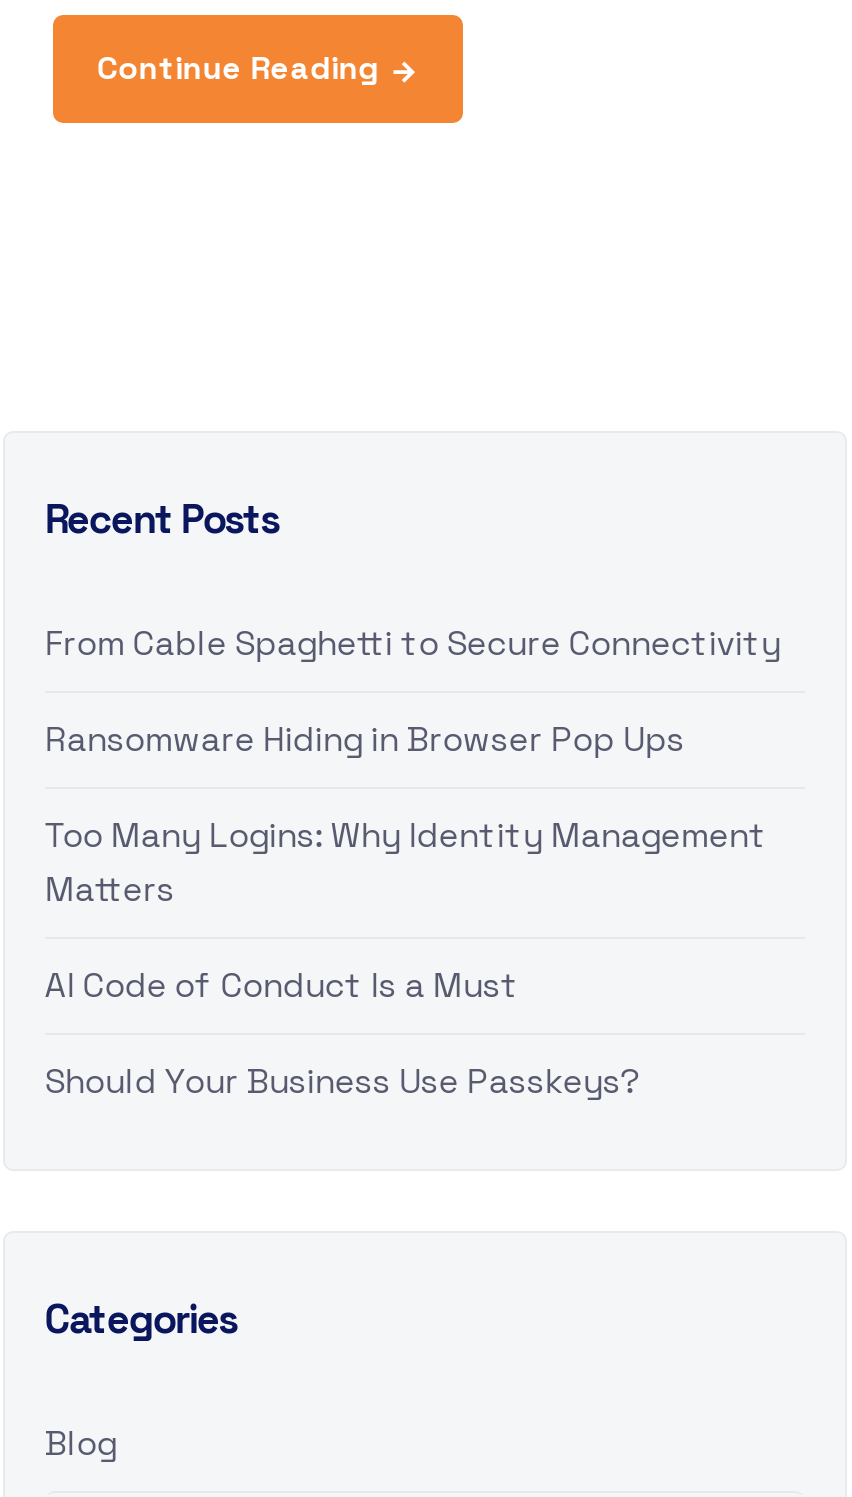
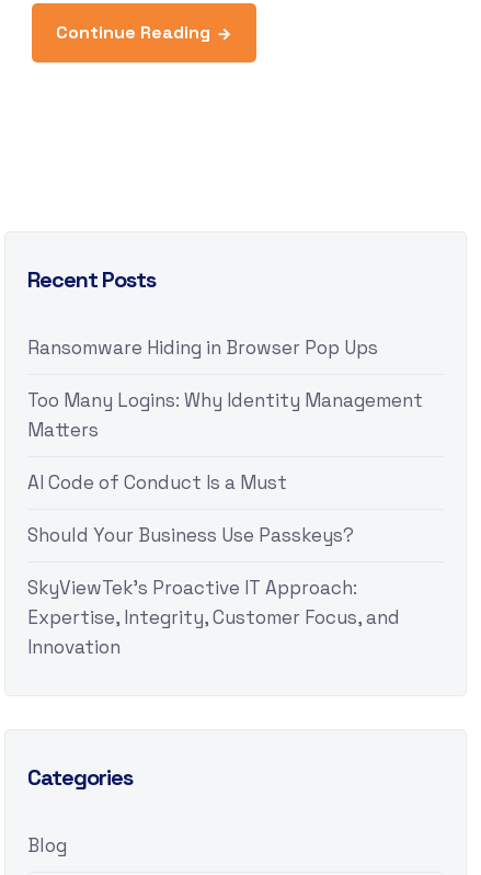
[45,620,781,664] From Cable Spaghetti to Secure Connectivity -> none
moved [45,716,767,1102] -> [27,335,423,547]: Ransomware Hiding in Browser Pop Ups | Too Many Logins: Why Identity Management | Matters | AI Code of Conduct Is a Must | Should Your Business Use Passkeys?
none -> [27,575,400,659] SkyViewTek’s Proactive IT Approach: | Expertise, Integrity, Customer Focus, and | Innovation

